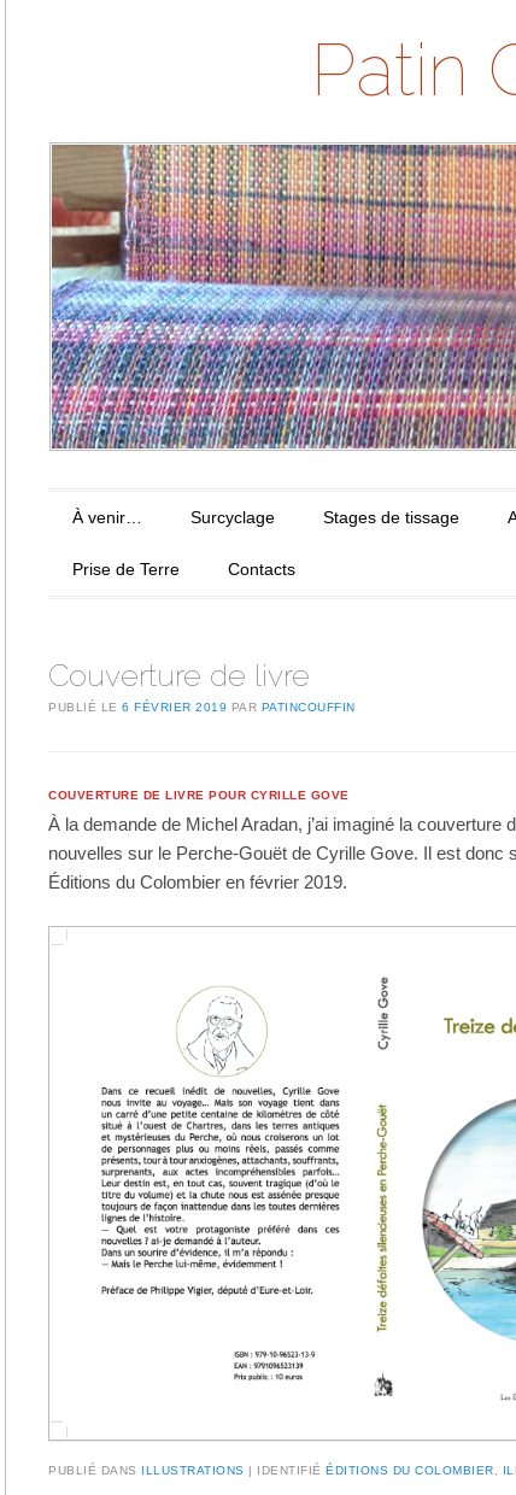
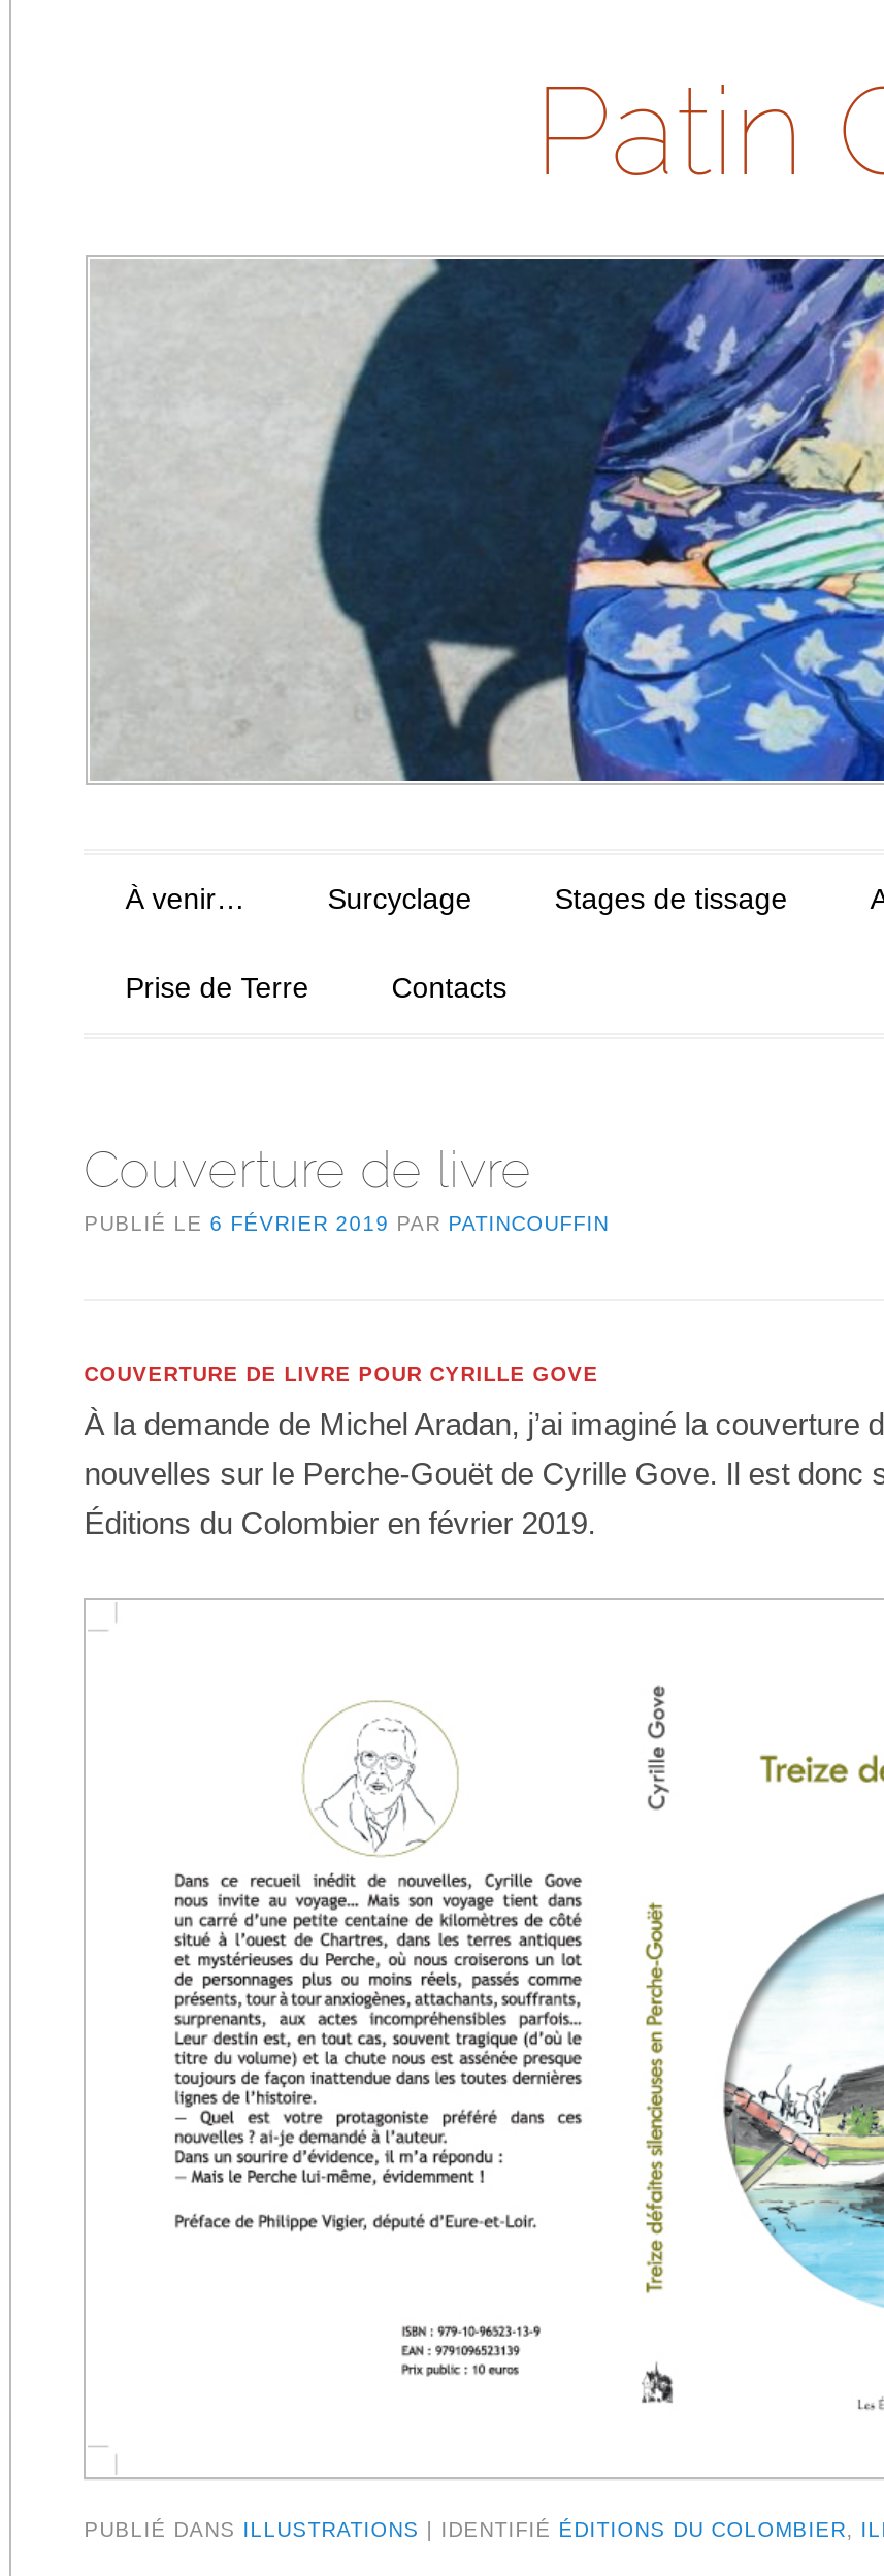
[51,143,512,450] [image] -> [90,257,878,783] [image]

